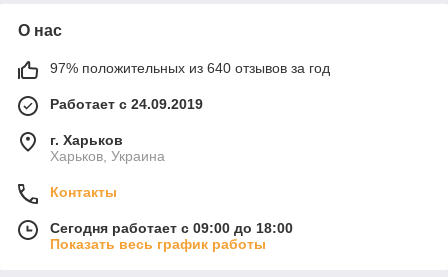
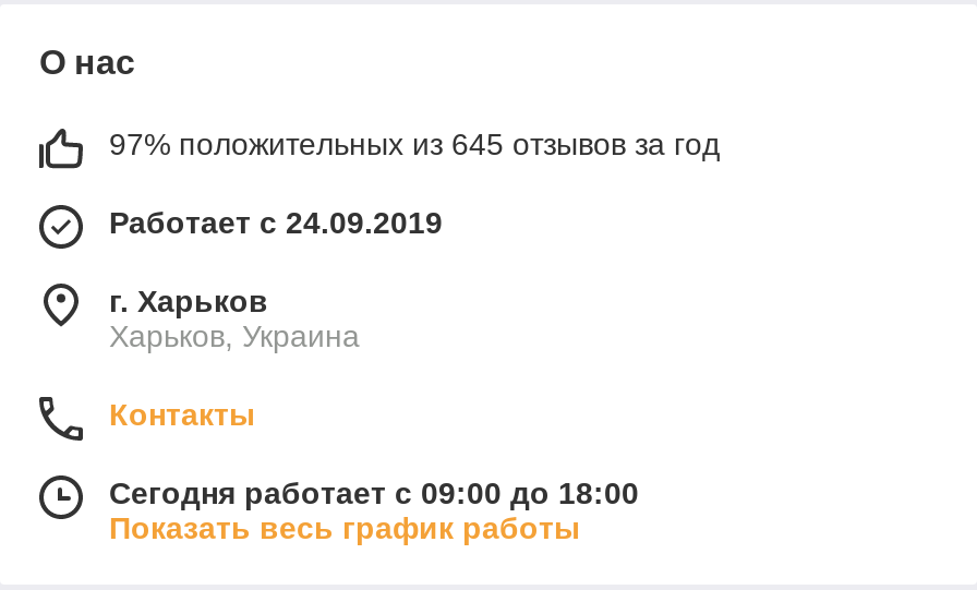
[50,60,330,76] 97% положительных из 640 отзывов за год -> [109,128,720,162] 97% положительных из 645 отзывов за год

